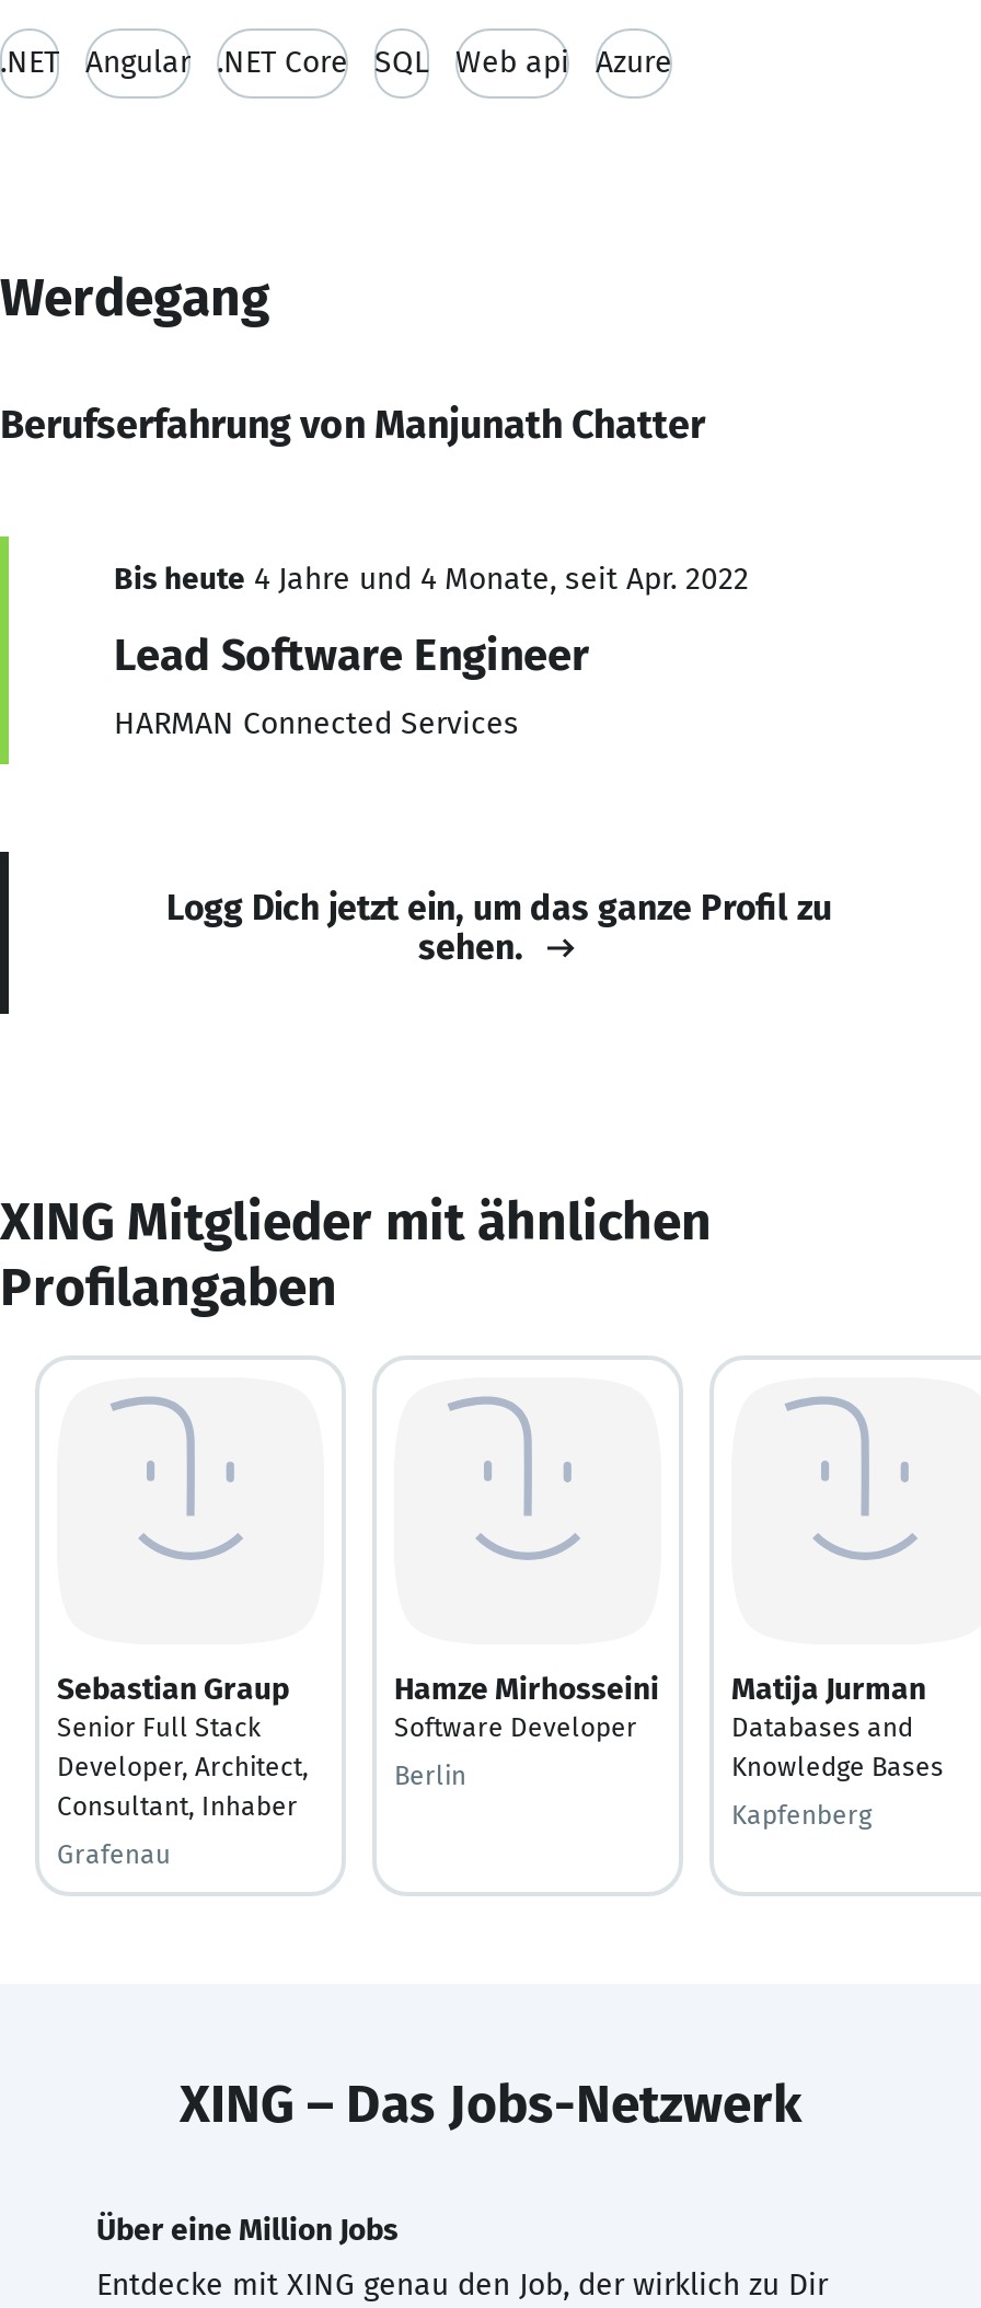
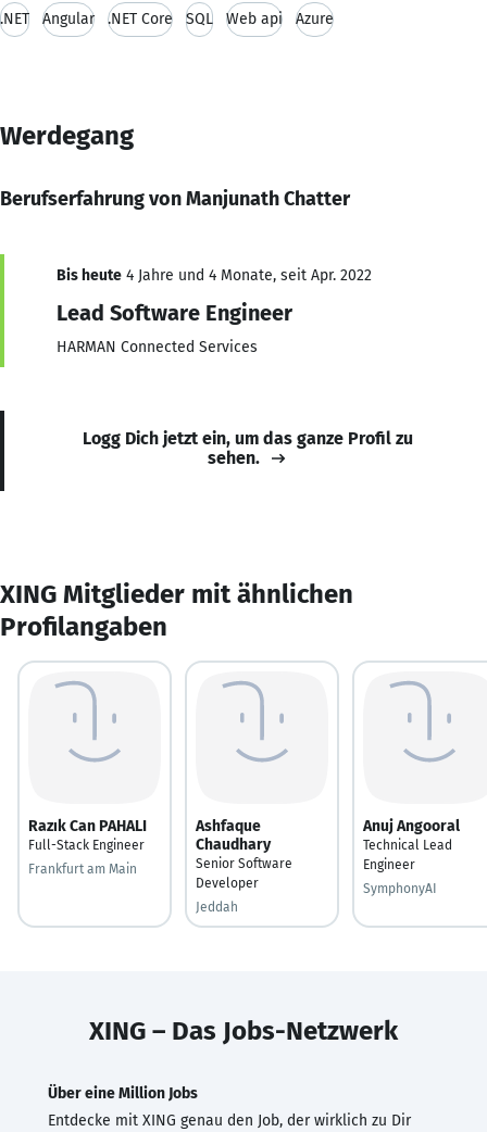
[57,1670,309,1821] Sebastian Graup | Senior Full Stack | Developer, Architect, | Consultant, Inhaber -> [28,816,147,852] Razık Can PAHALI | Full-Stack Engineer
[394,1670,659,1742] Hamze Mirhosseini | Software Developer -> [196,816,292,890] Ashfaque | Chaudhary | Senior Software | Developer
[731,1670,944,1781] Matija Jurman | Databases and | Knowledge Bases -> [363,816,460,872] Anuj Angooral | Technical Lead | Engineer
[394,1759,466,1790] Berlin -> [196,899,238,914] Jeddah
[731,1799,872,1830] Kapfenberg -> [363,881,437,896] SymphonyAI
[57,1838,171,1869] Grafenau -> [28,861,137,876] Frankfurt am Main

